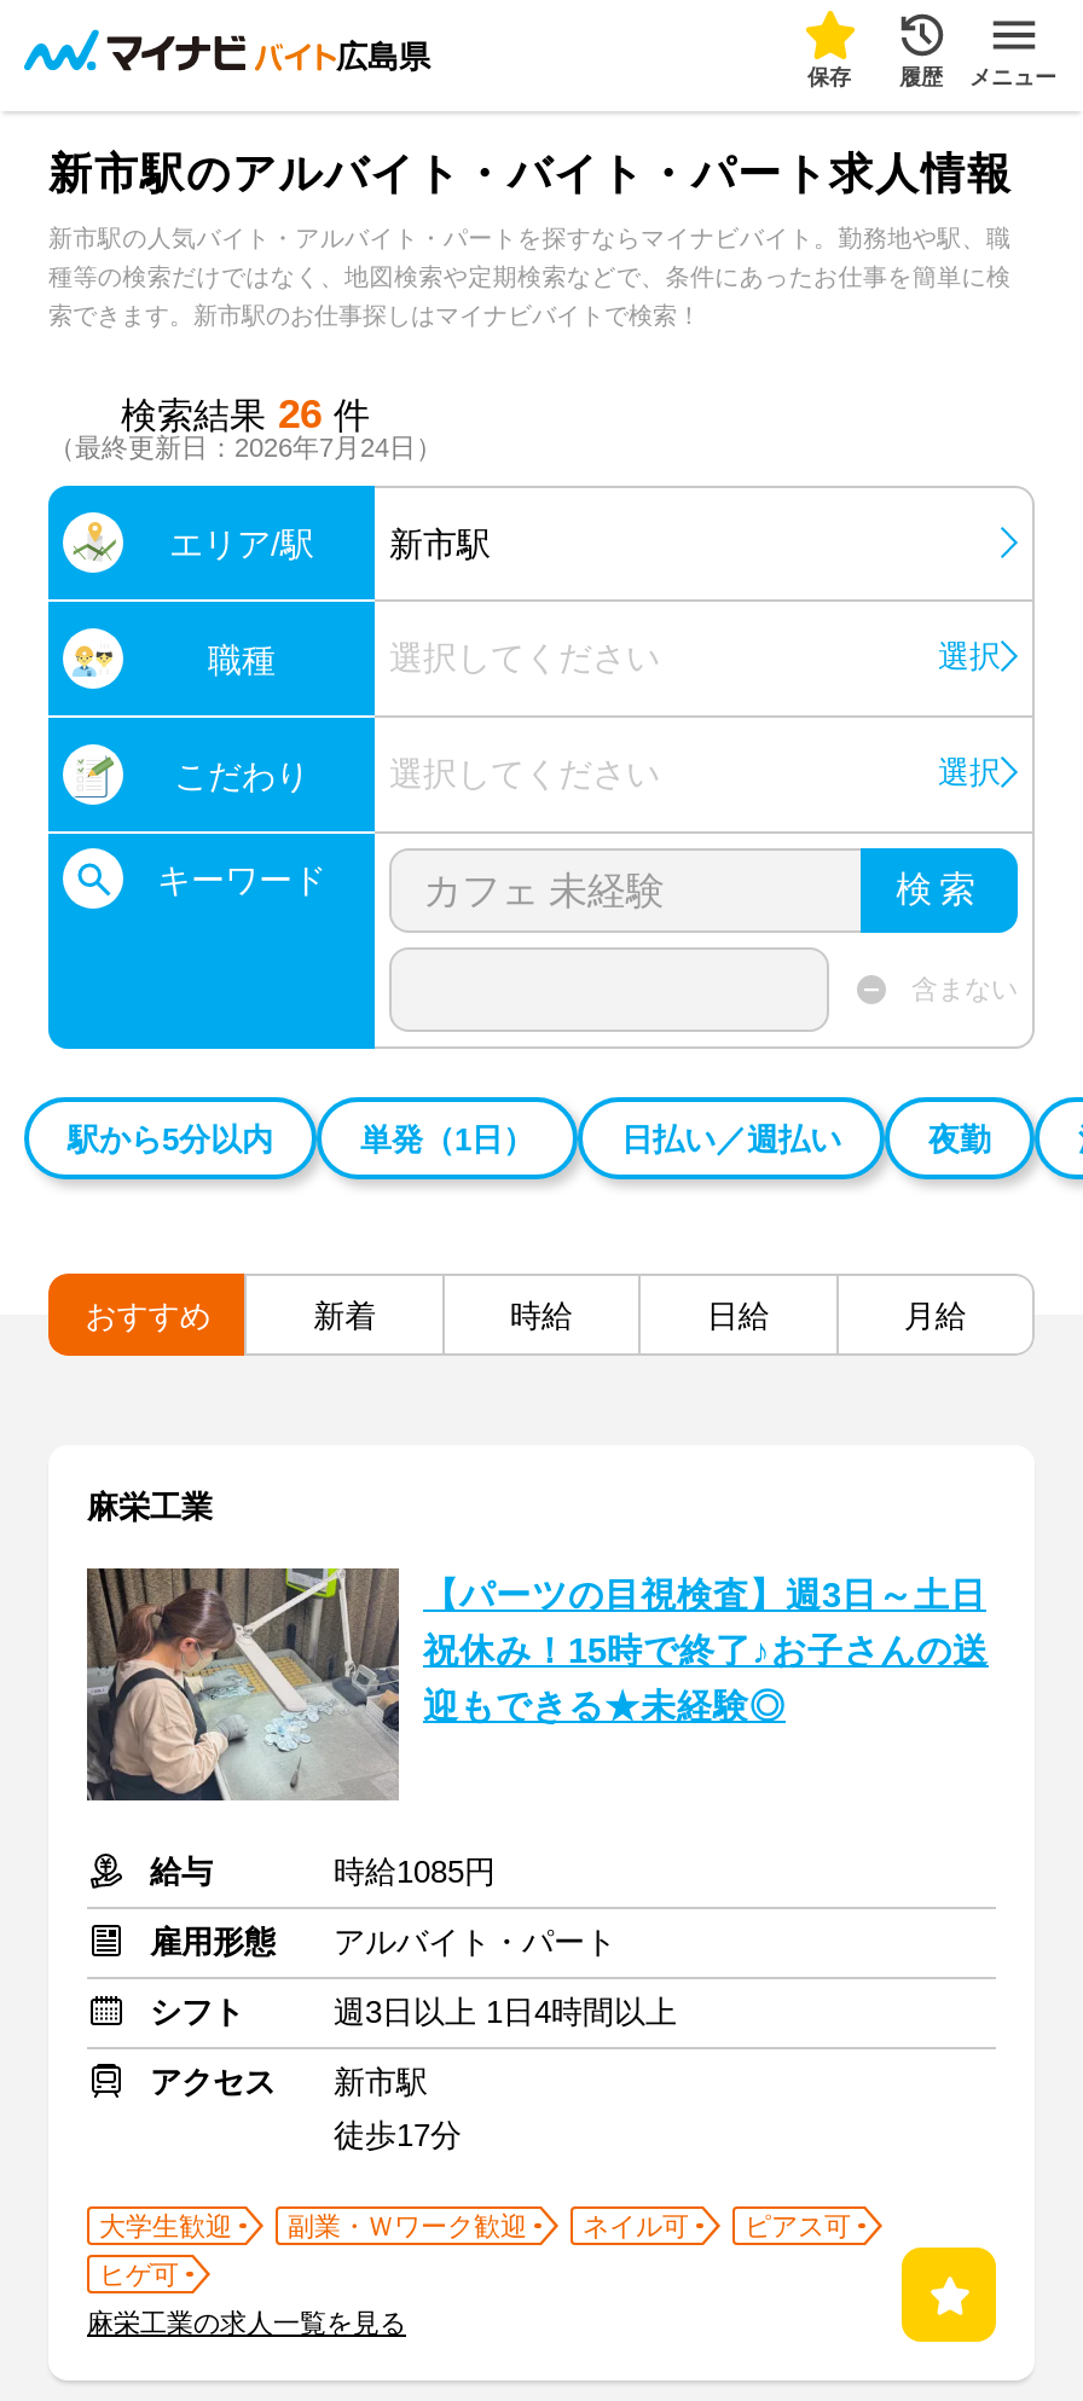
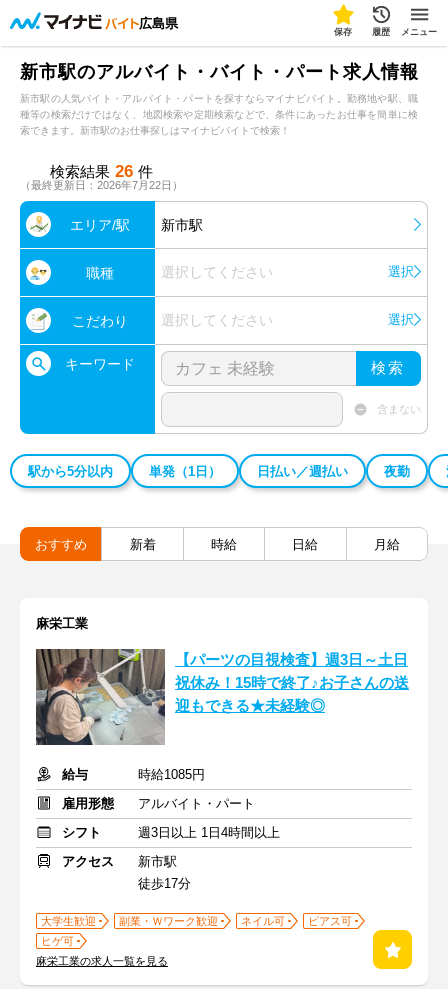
[48,433,442,462] （最終更新日：2026年7月24日） -> [20,179,183,191] （最終更新日：2026年7月22日）

